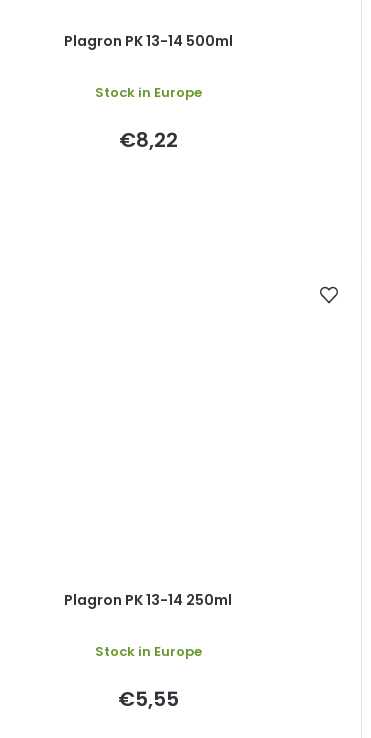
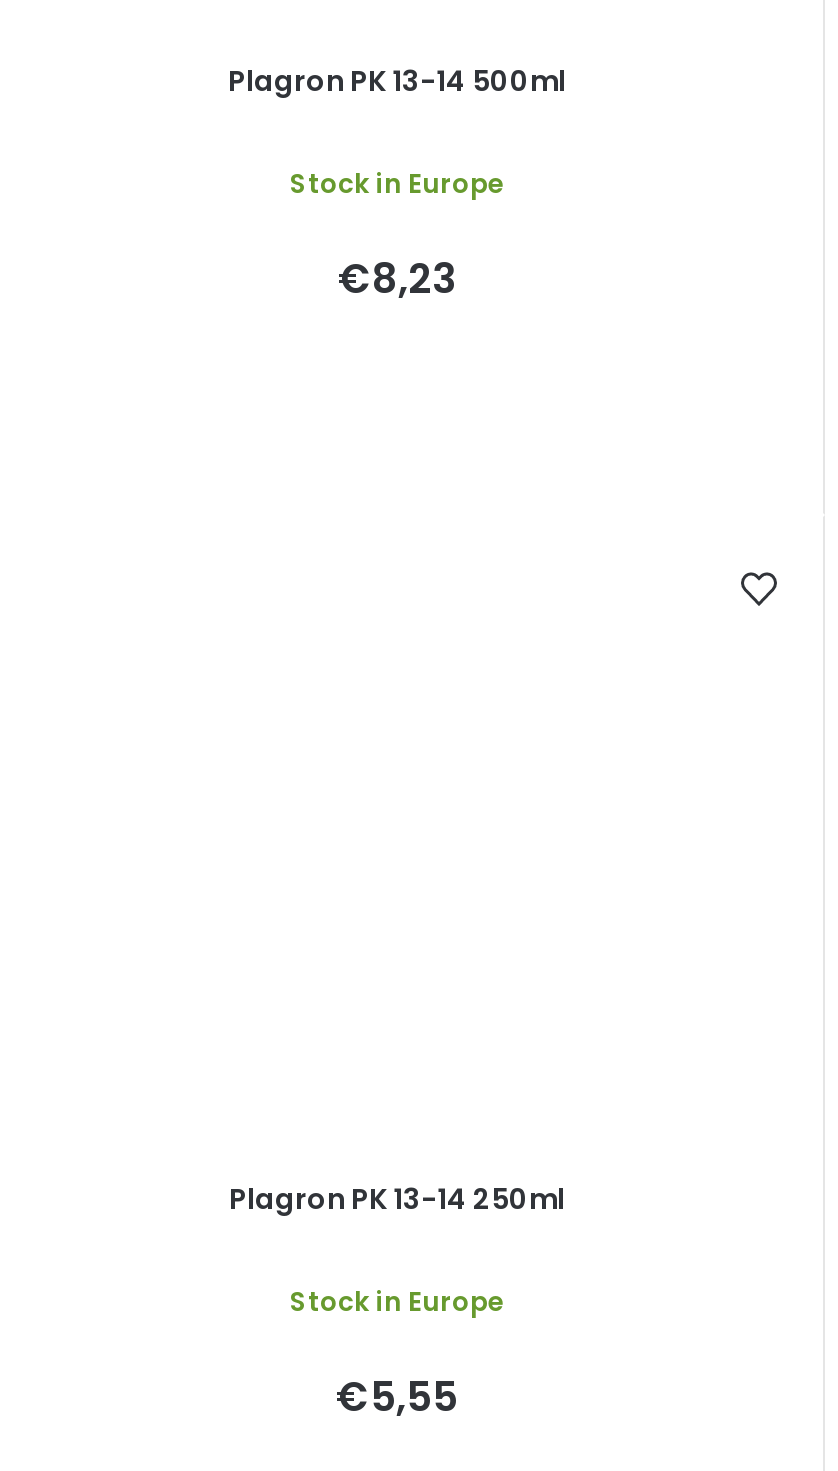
[118,126,177,154] €8,22 -> [338,252,456,308] €8,23

